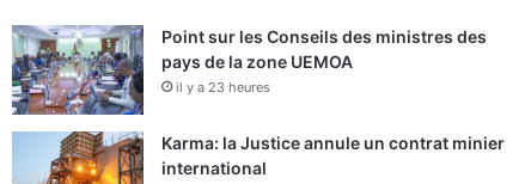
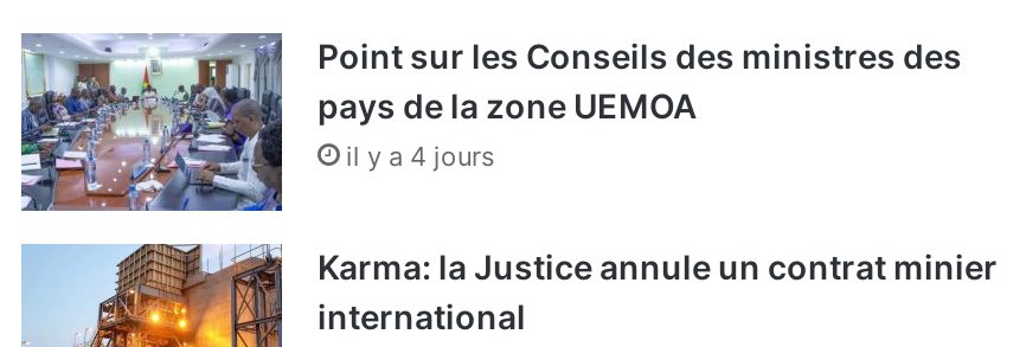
[176,79,270,96] il y a 23 heures -> [346,140,495,173] il y a 4 jours

